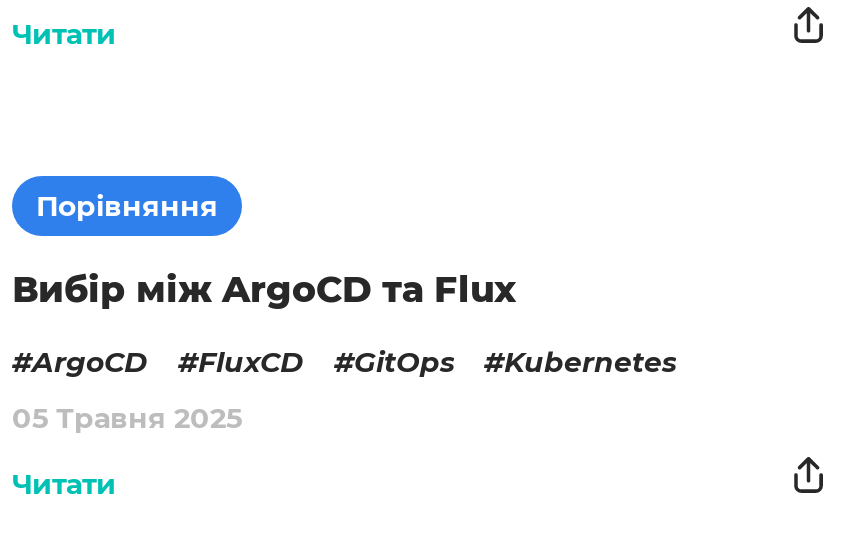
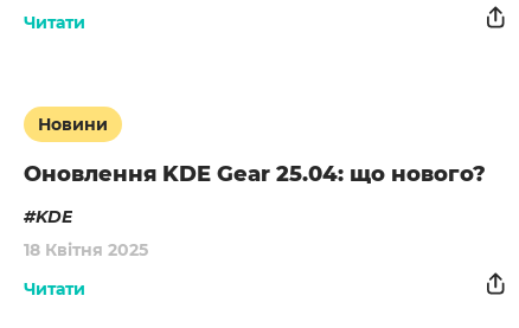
[36,188,218,224] Порівняння -> [38,114,108,135] Новини
[12,268,516,312] Вибір між ArgoCD та Flux -> [24,161,486,187] Оновлення KDE Gear 25.04: що нового?
[32,344,676,380] ArgoCD | FluxCD | GitOps | Kubernetes -> [36,206,72,227] KDE
[12,400,242,436] 05 Травня 2025 -> [24,239,148,261] 18 Квітня 2025

